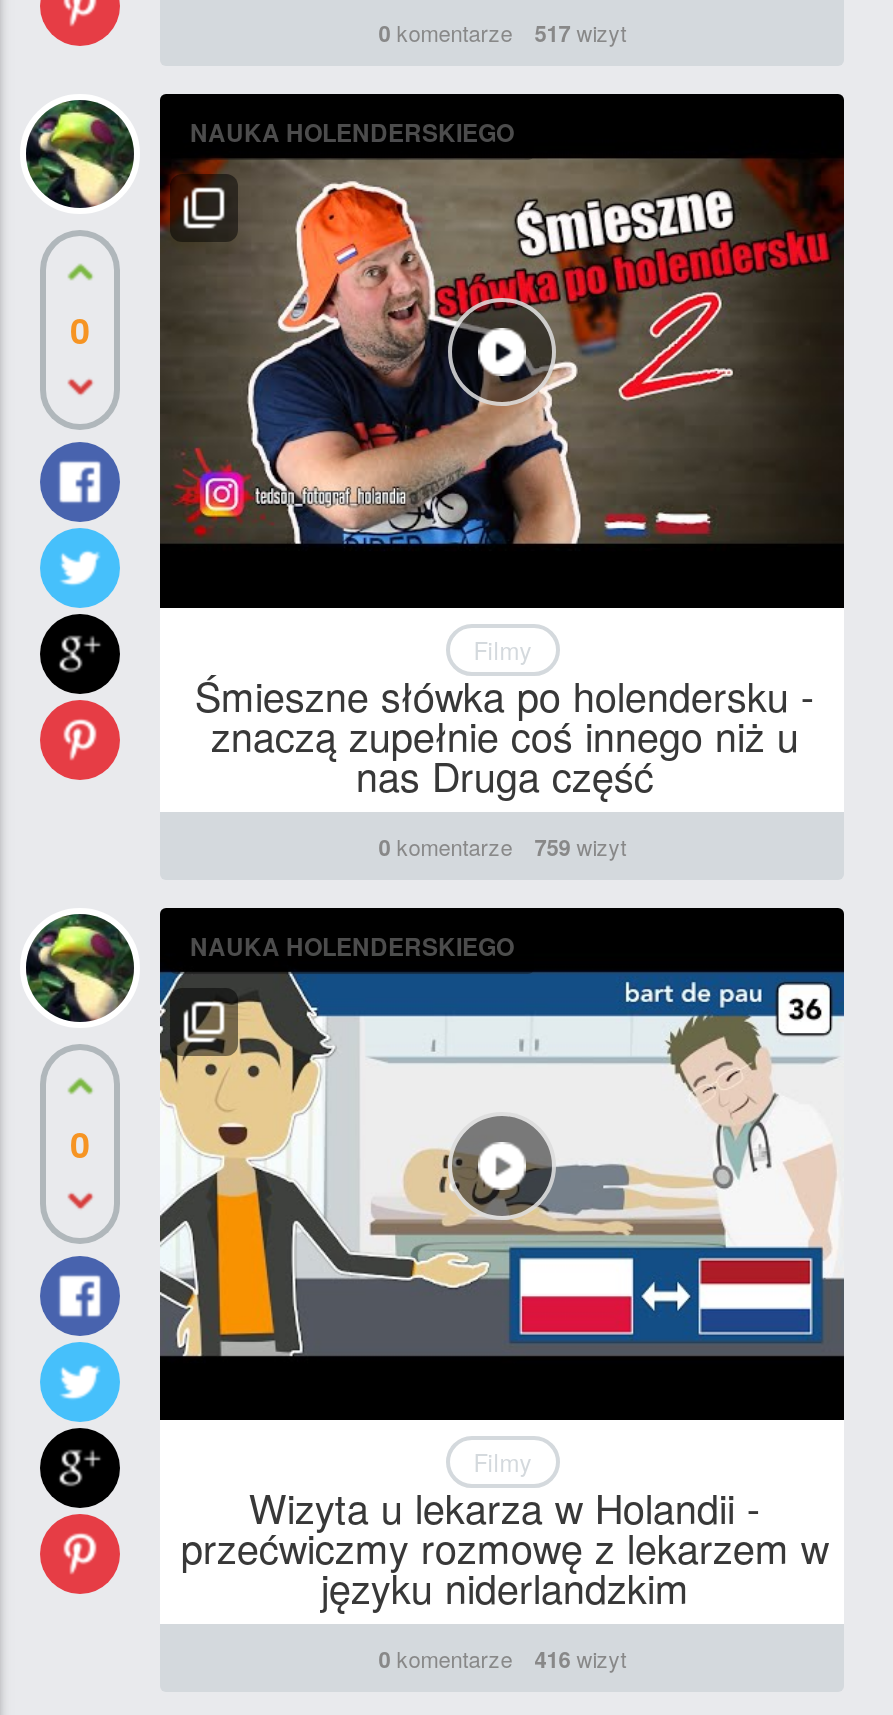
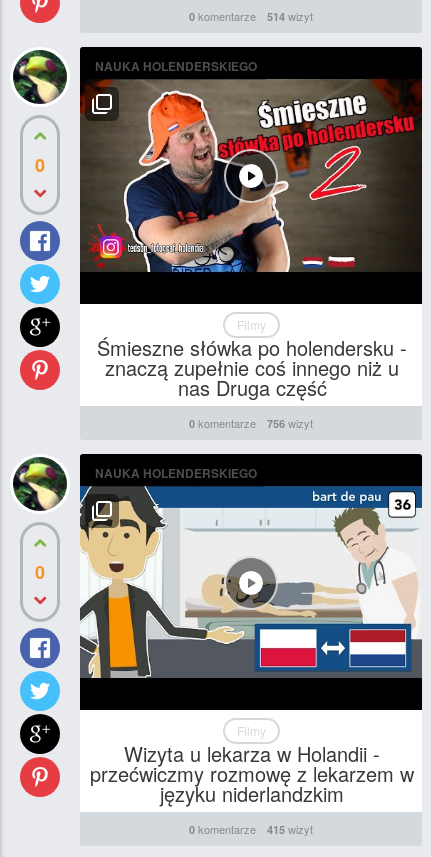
[378,16,626,48] 0 komentarze 517 wizyt -> [189,8,313,24] 0 komentarze 514 wizyt
[378,829,626,861] 0 komentarze 759 wizyt -> [189,415,313,431] 0 komentarze 756 wizyt
[378,1643,626,1675] 0 komentarze 416 wizyt -> [189,821,313,837] 0 komentarze 415 wizyt

